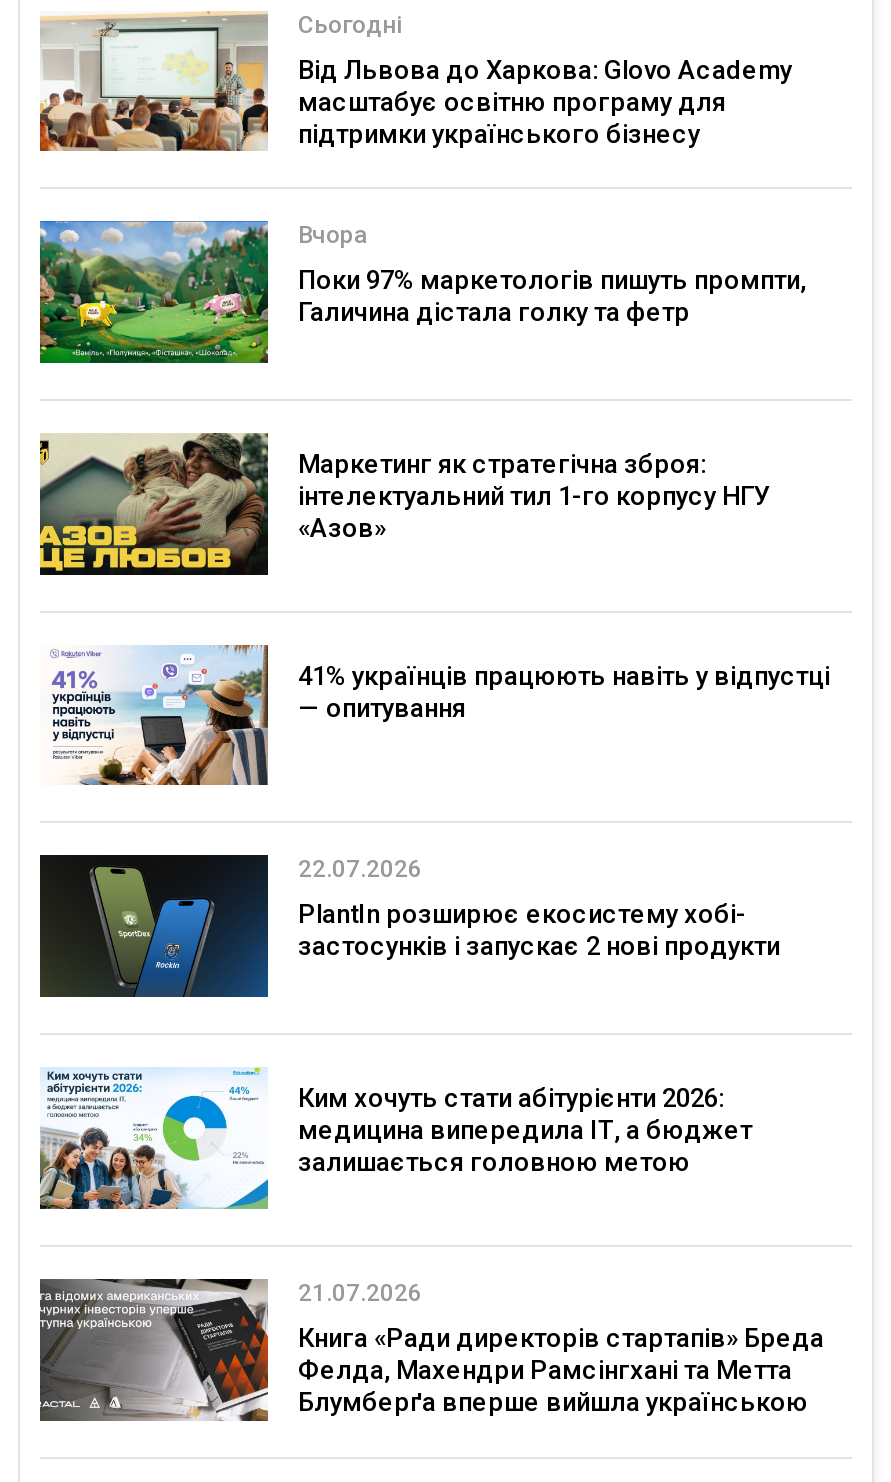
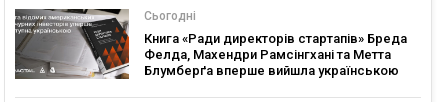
[38,11,806,327] [image] | Від Львова до Харкова: Glovo Academy | масштабує освітню програму для | підтримки українського бізнесу | Вчора | Поки 97% маркетологів пишуть промпти, | Галичина дістала голку та фетр -> none
[38,219,270,365] [image] -> none
[38,431,770,577] [image] | Маркетинг як стратегічна зброя: | інтелектуальний тил 1-го корпусу НГУ | «Азов» -> none
[50,643,830,787] [image] | 41% українців працюють навіть у відпустці | — опитування -> none
[38,851,780,999] [image] | 22.07.2026 | PlantIn розширює екосистему хобі- | застосунків і запускає 2 нові продукти -> none
[38,1065,752,1211] [image] | Ким хочуть стати абітурієнти 2026: | медицина випередила ІТ, а бюджет | залишається головною метою -> none
[298,1279,422,1307] 21.07.2026 -> none

